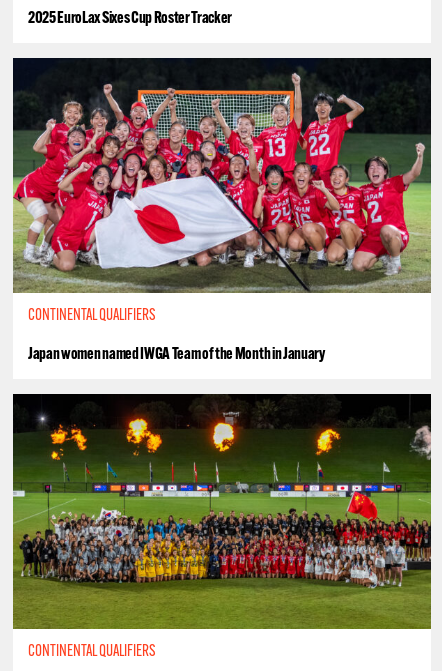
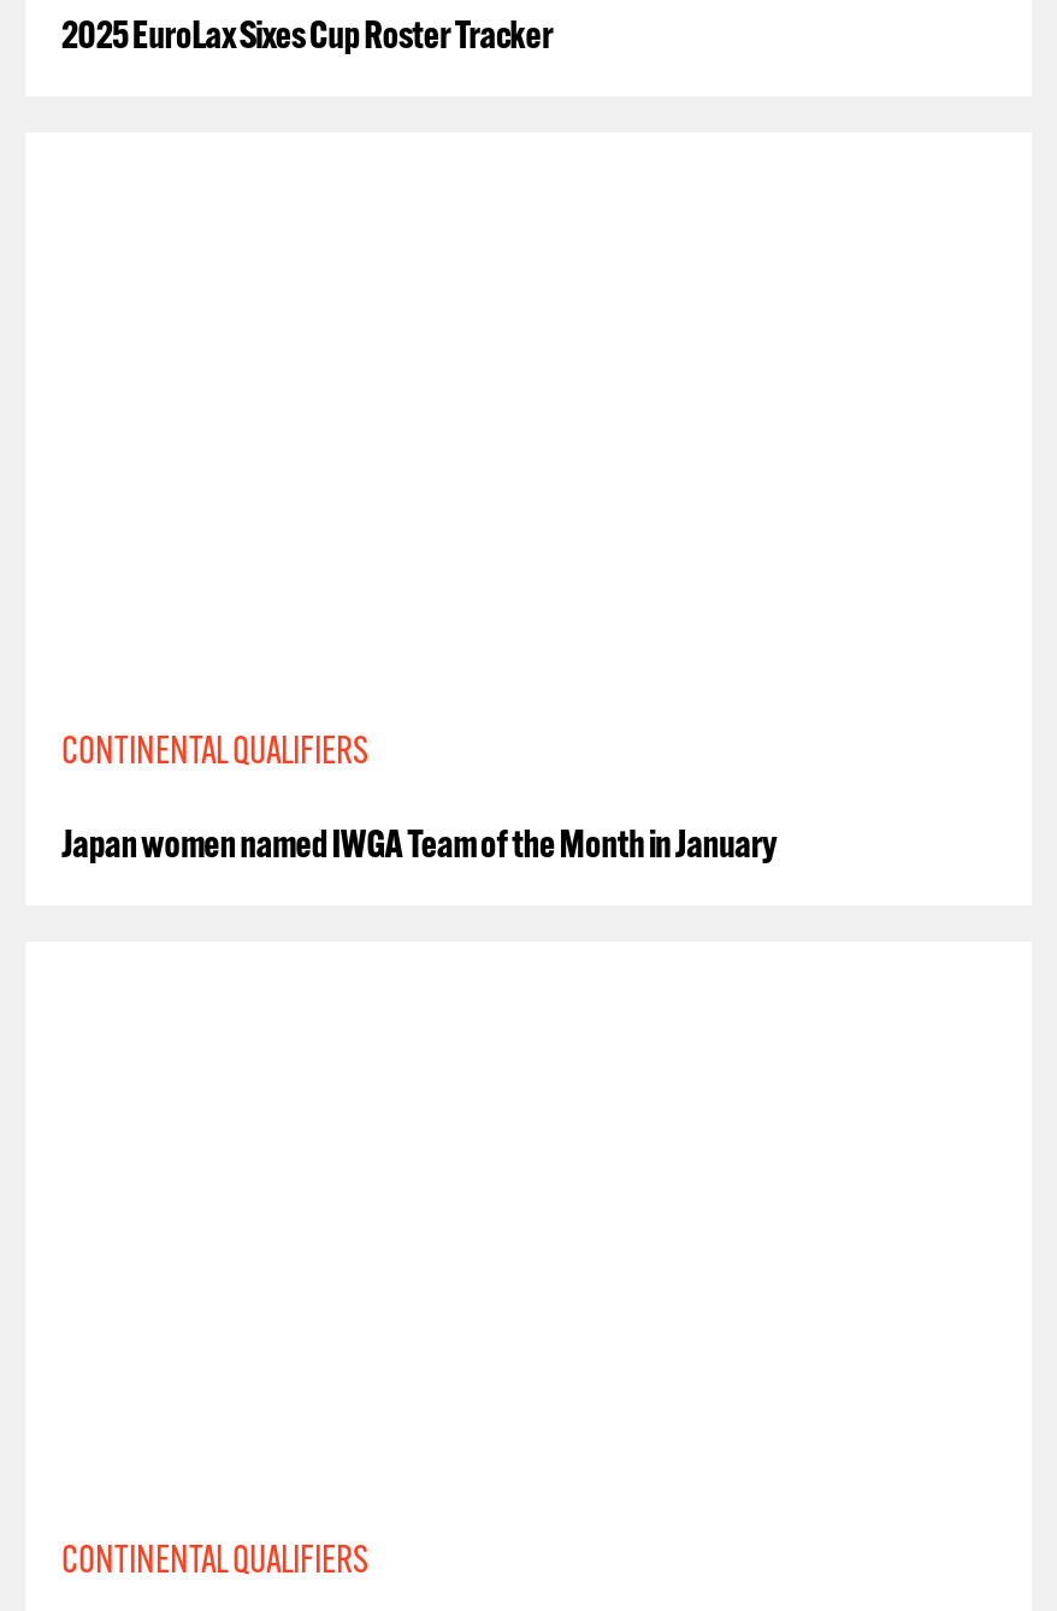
[12,57,432,294] [image] -> none
[12,393,432,630] [image] -> none

